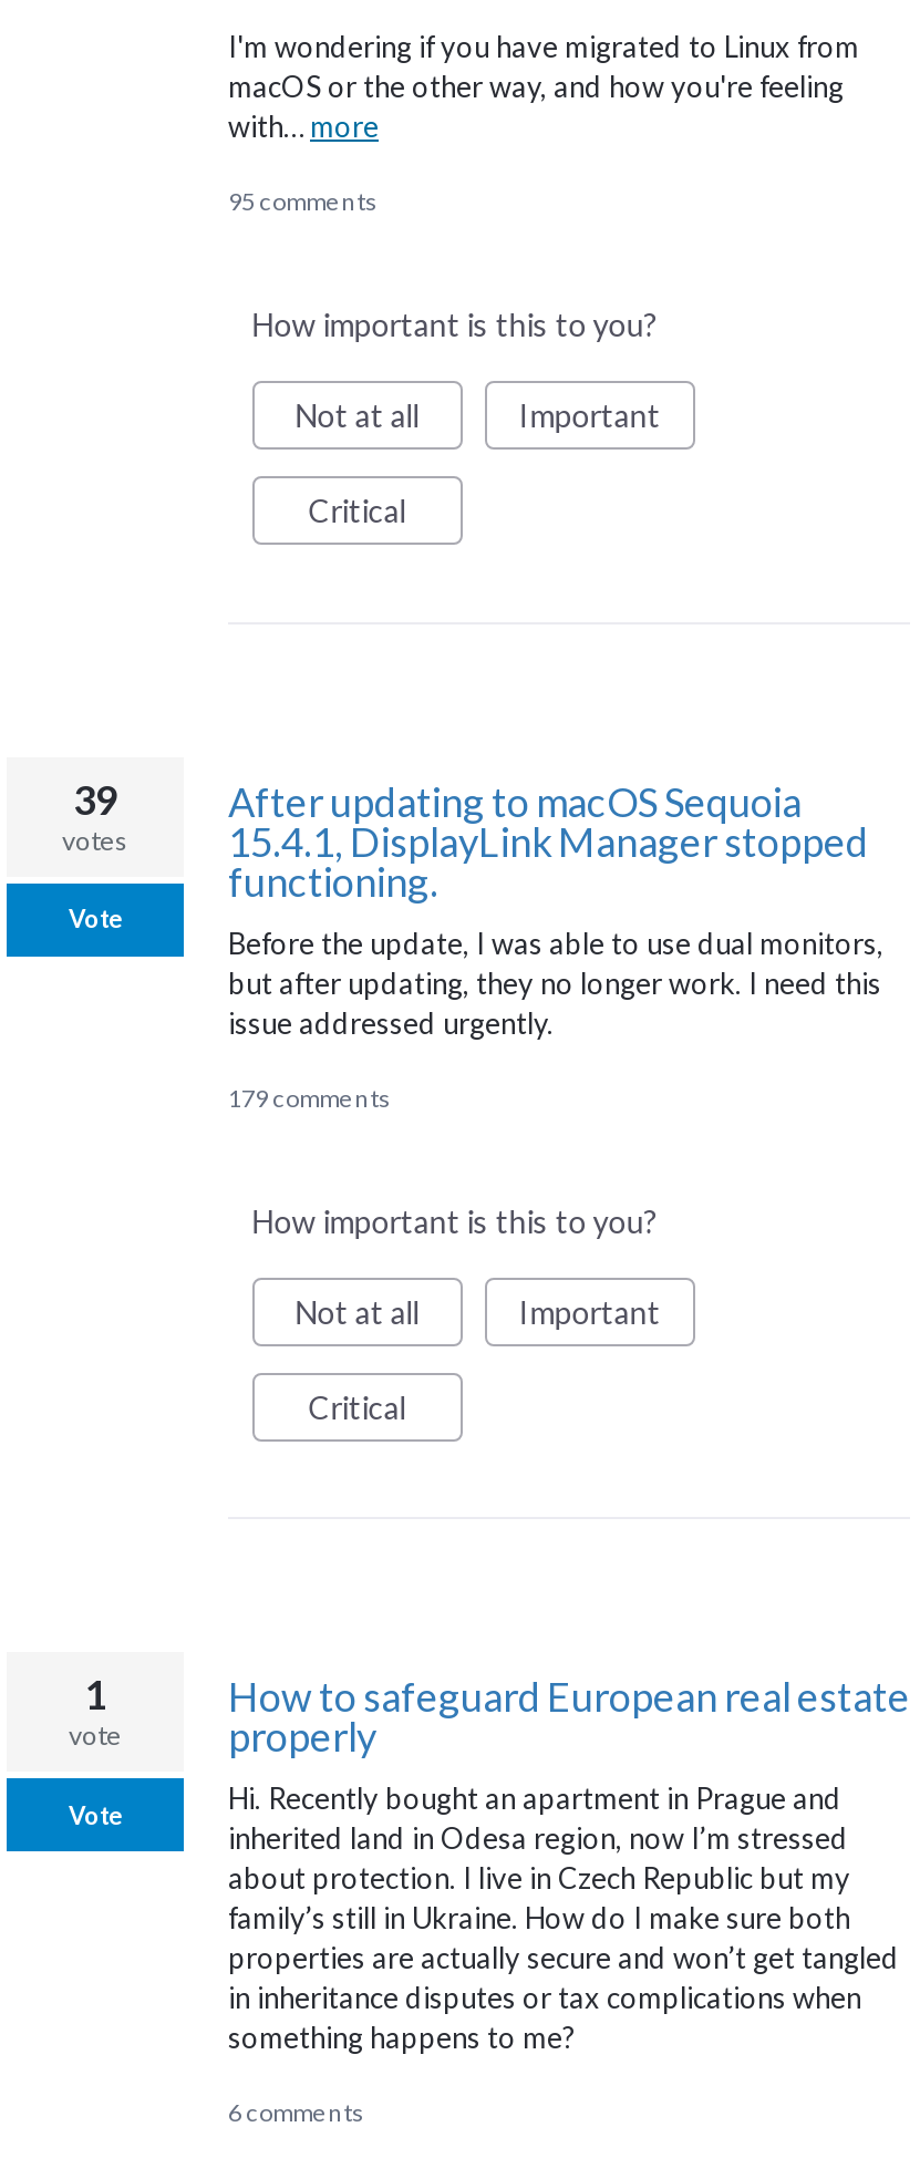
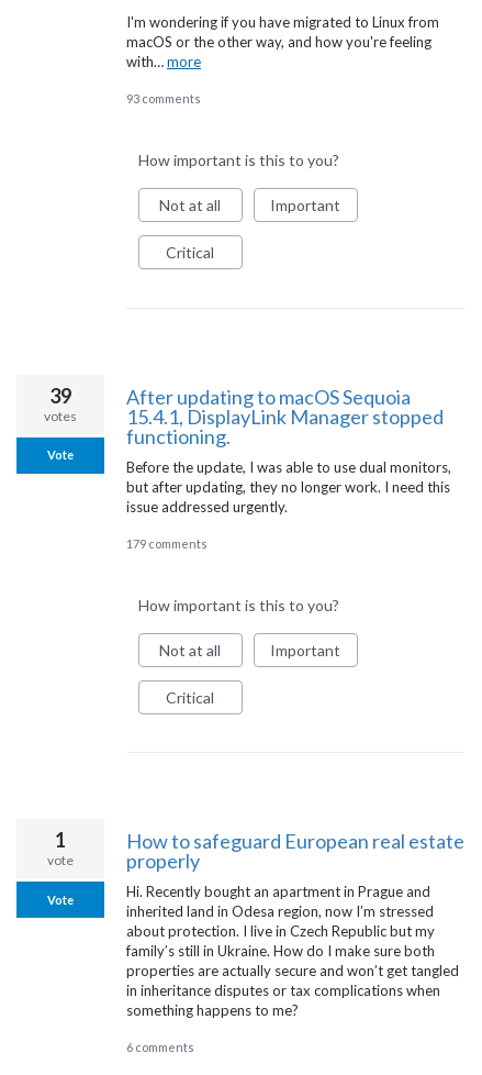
[228,186,379,215] 95 comments -> [126,91,201,106] 93 comments

